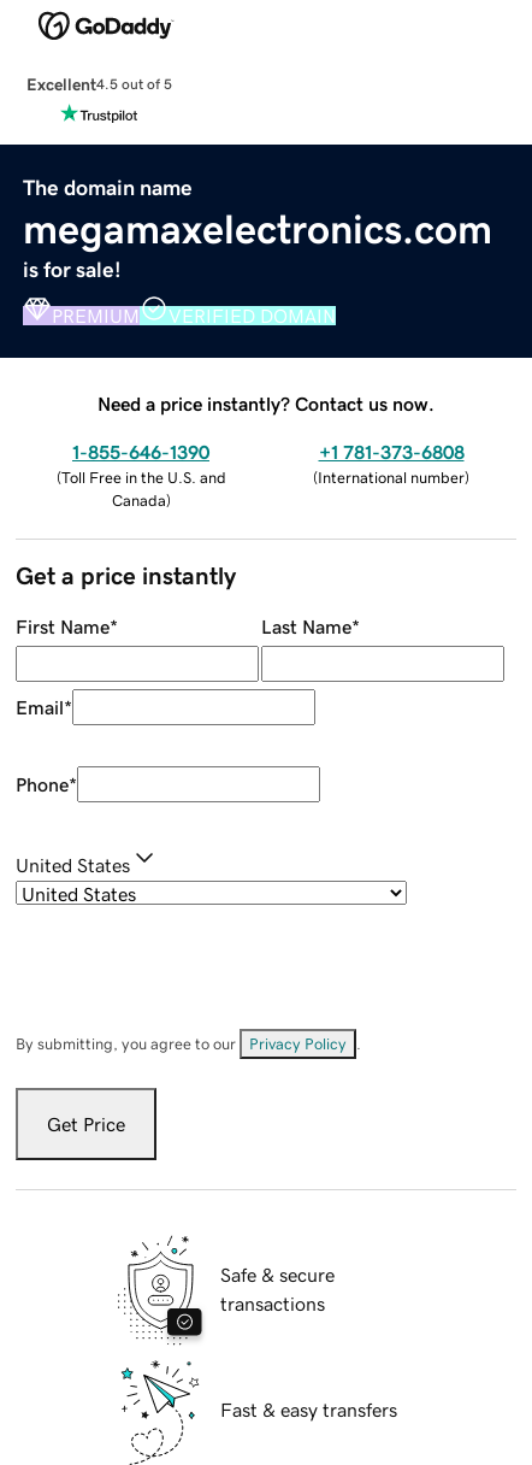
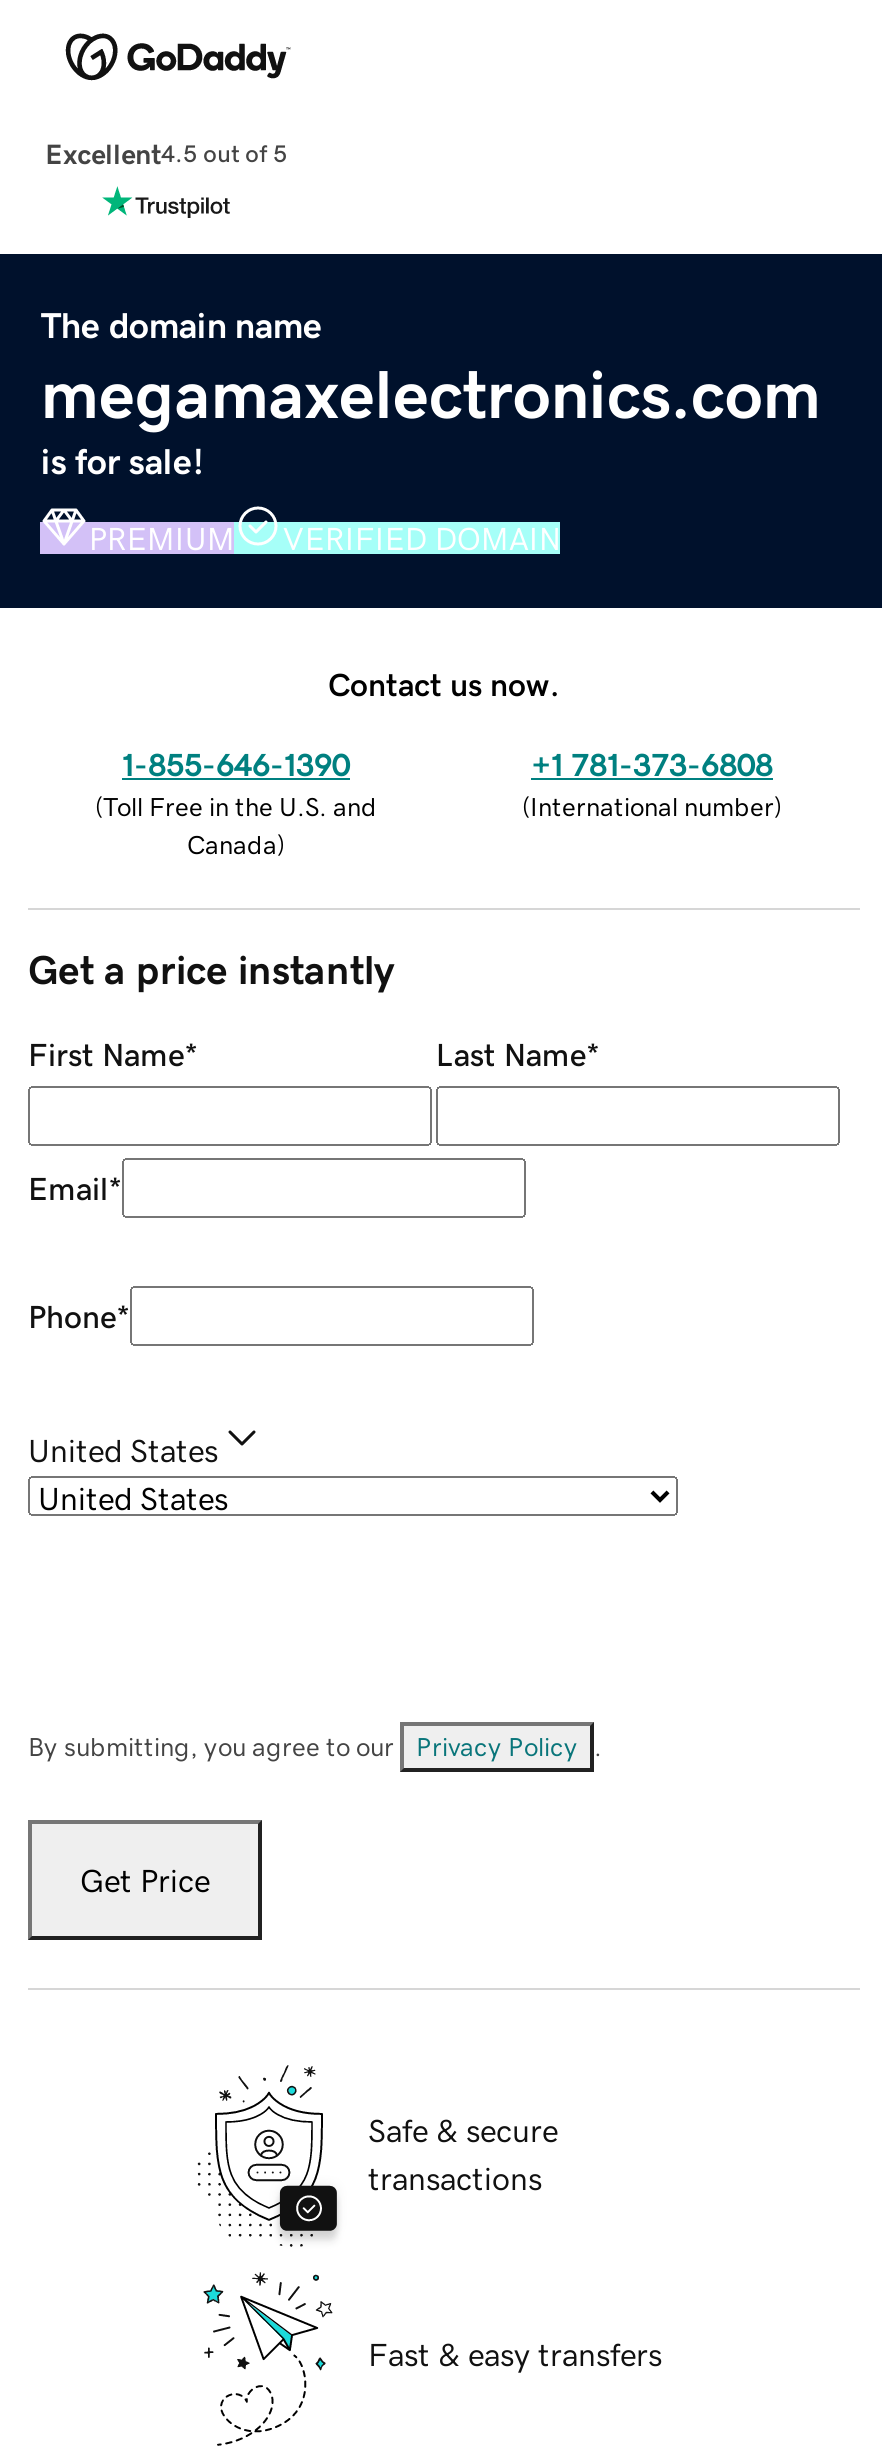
[97,393,435,413] Need a price instantly? Contact us now. -> [328,667,560,699] Contact us now.

